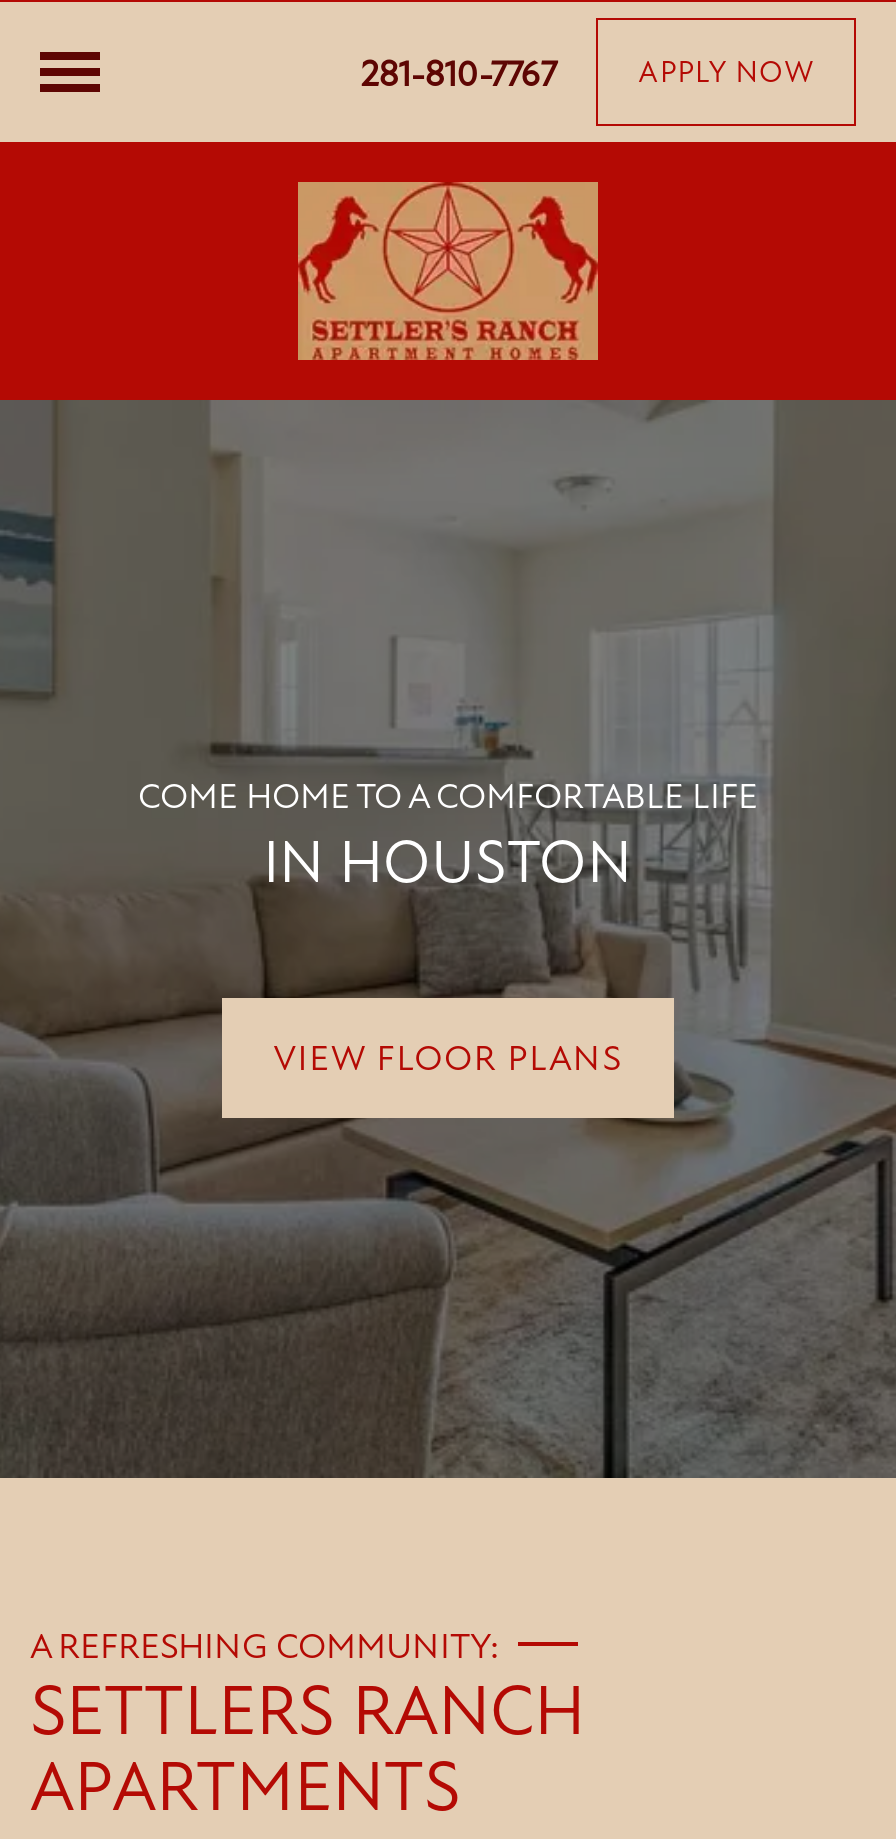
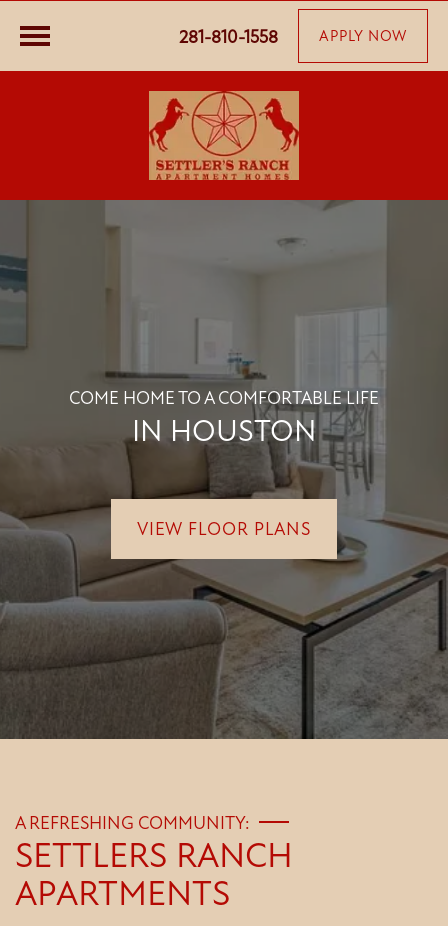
[360,52,556,96] 281-810-7767 -> [179,26,278,48] 281-810-1558

